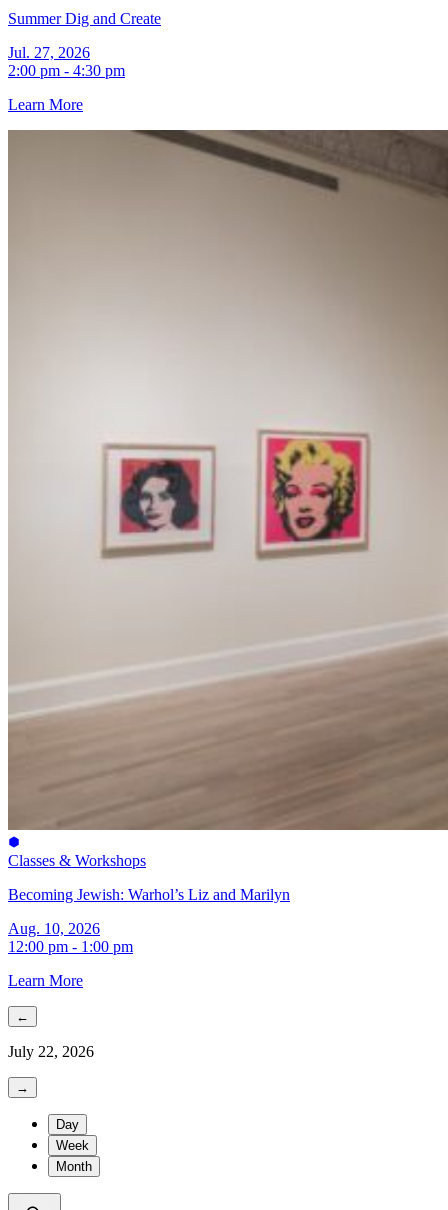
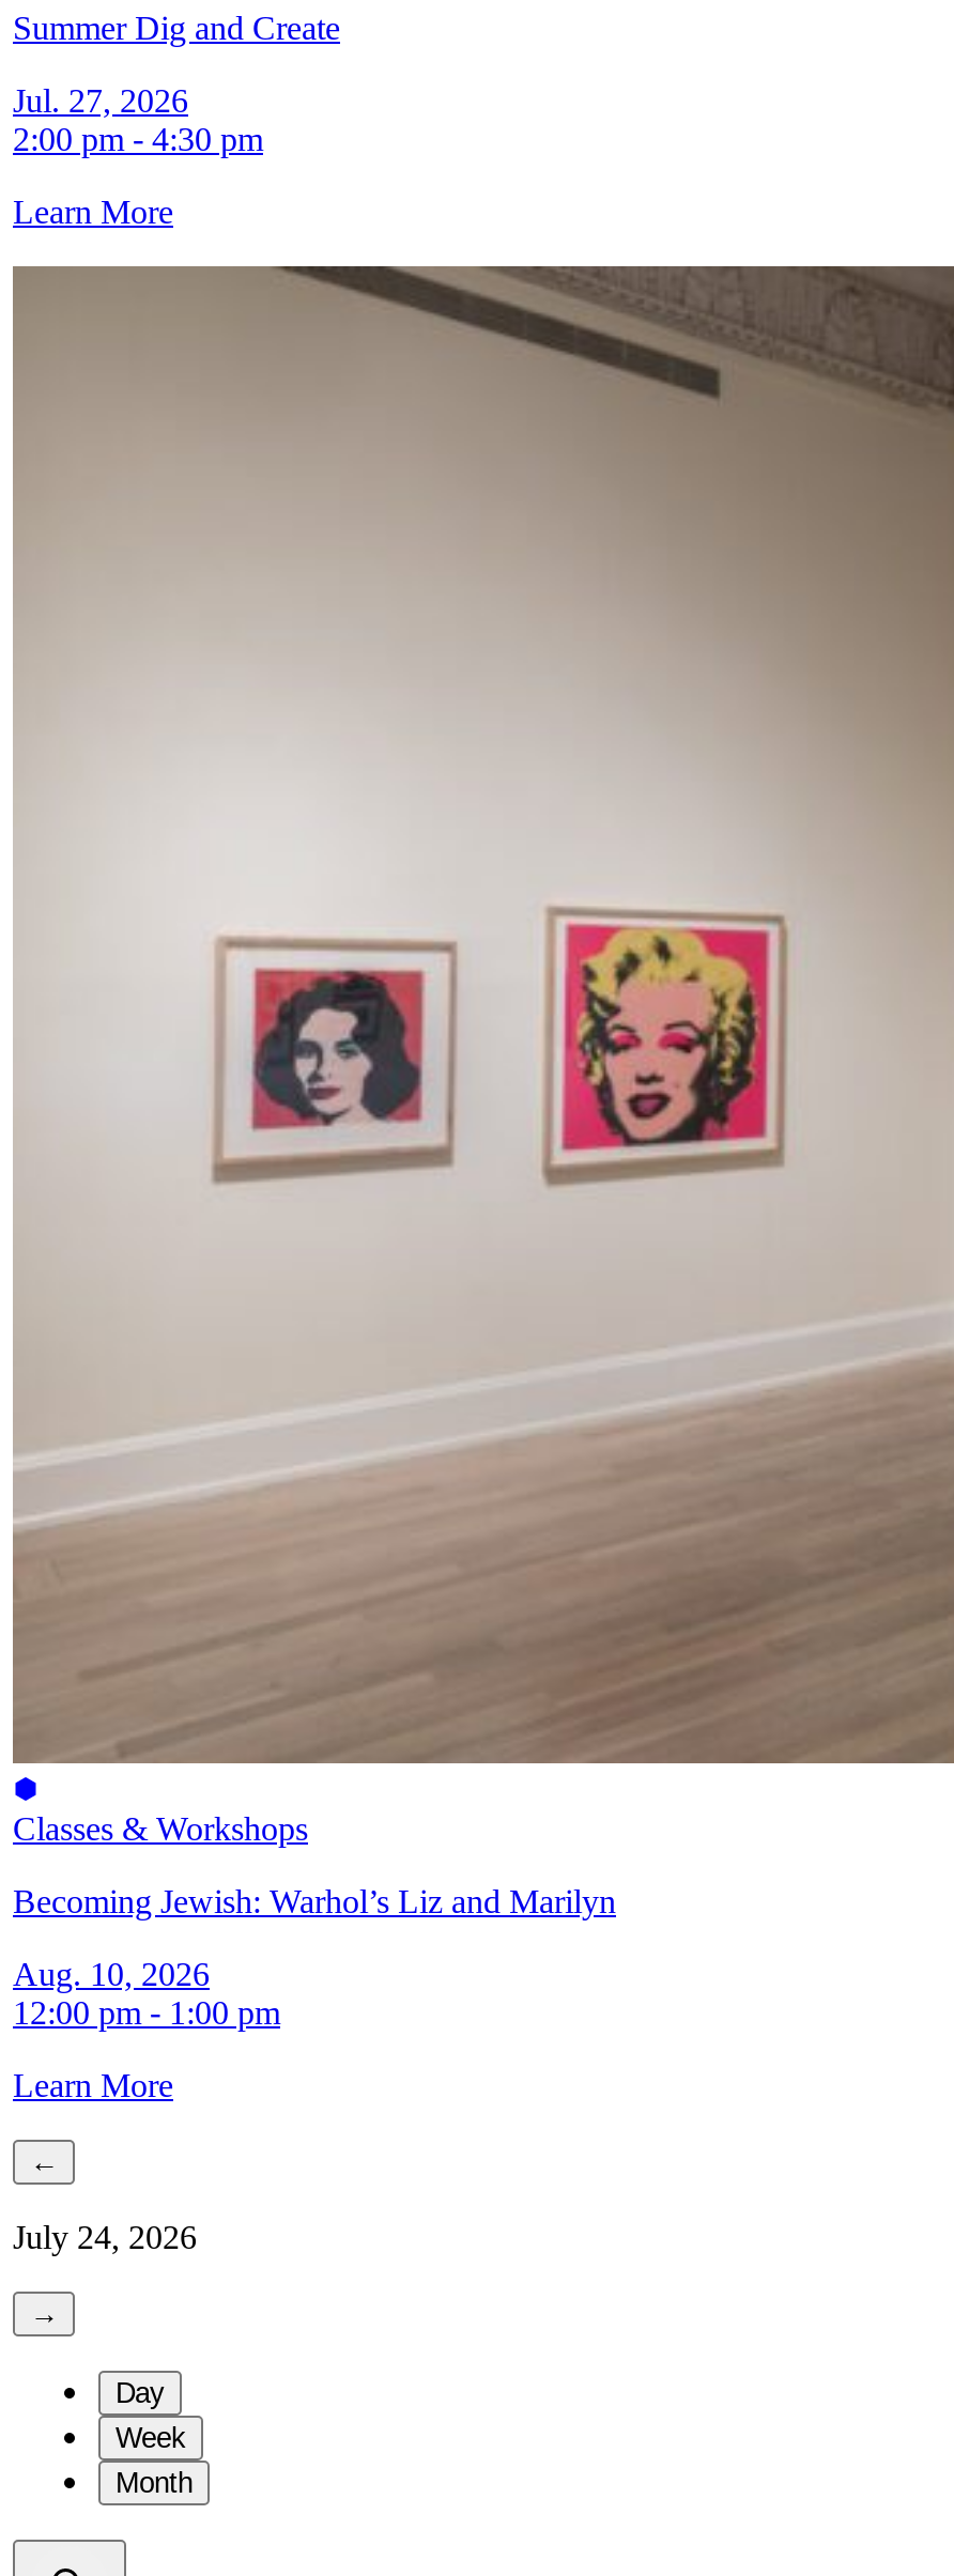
[8,1043,94,1060] July 22, 2026 -> [13,2219,197,2255] July 24, 2026

